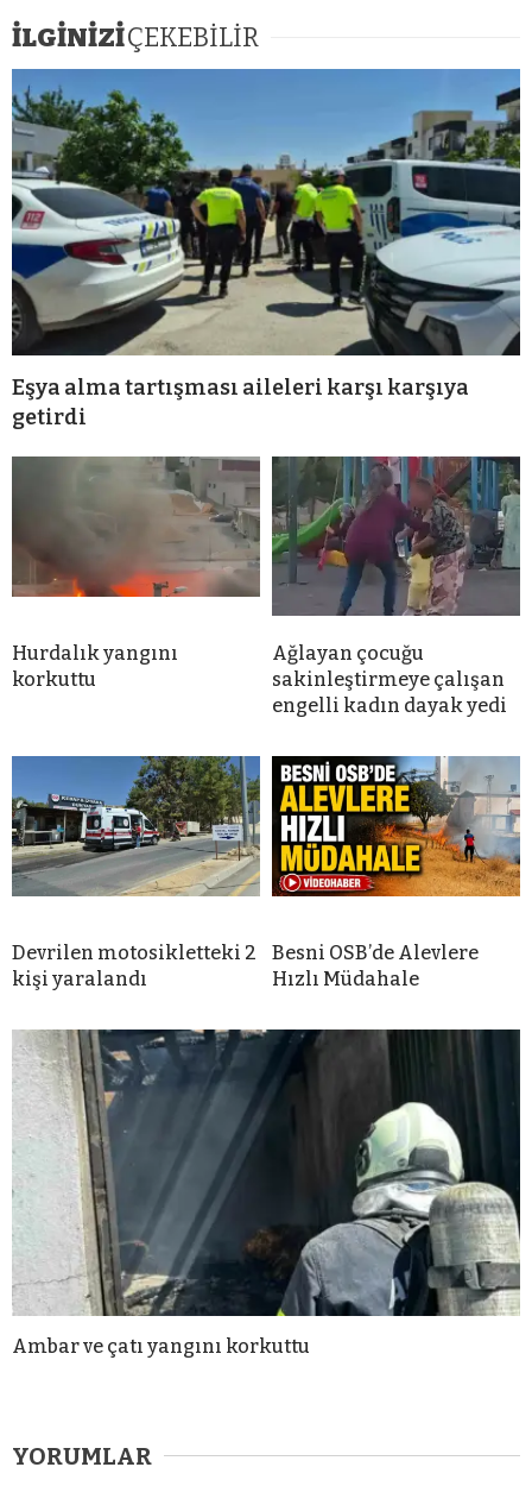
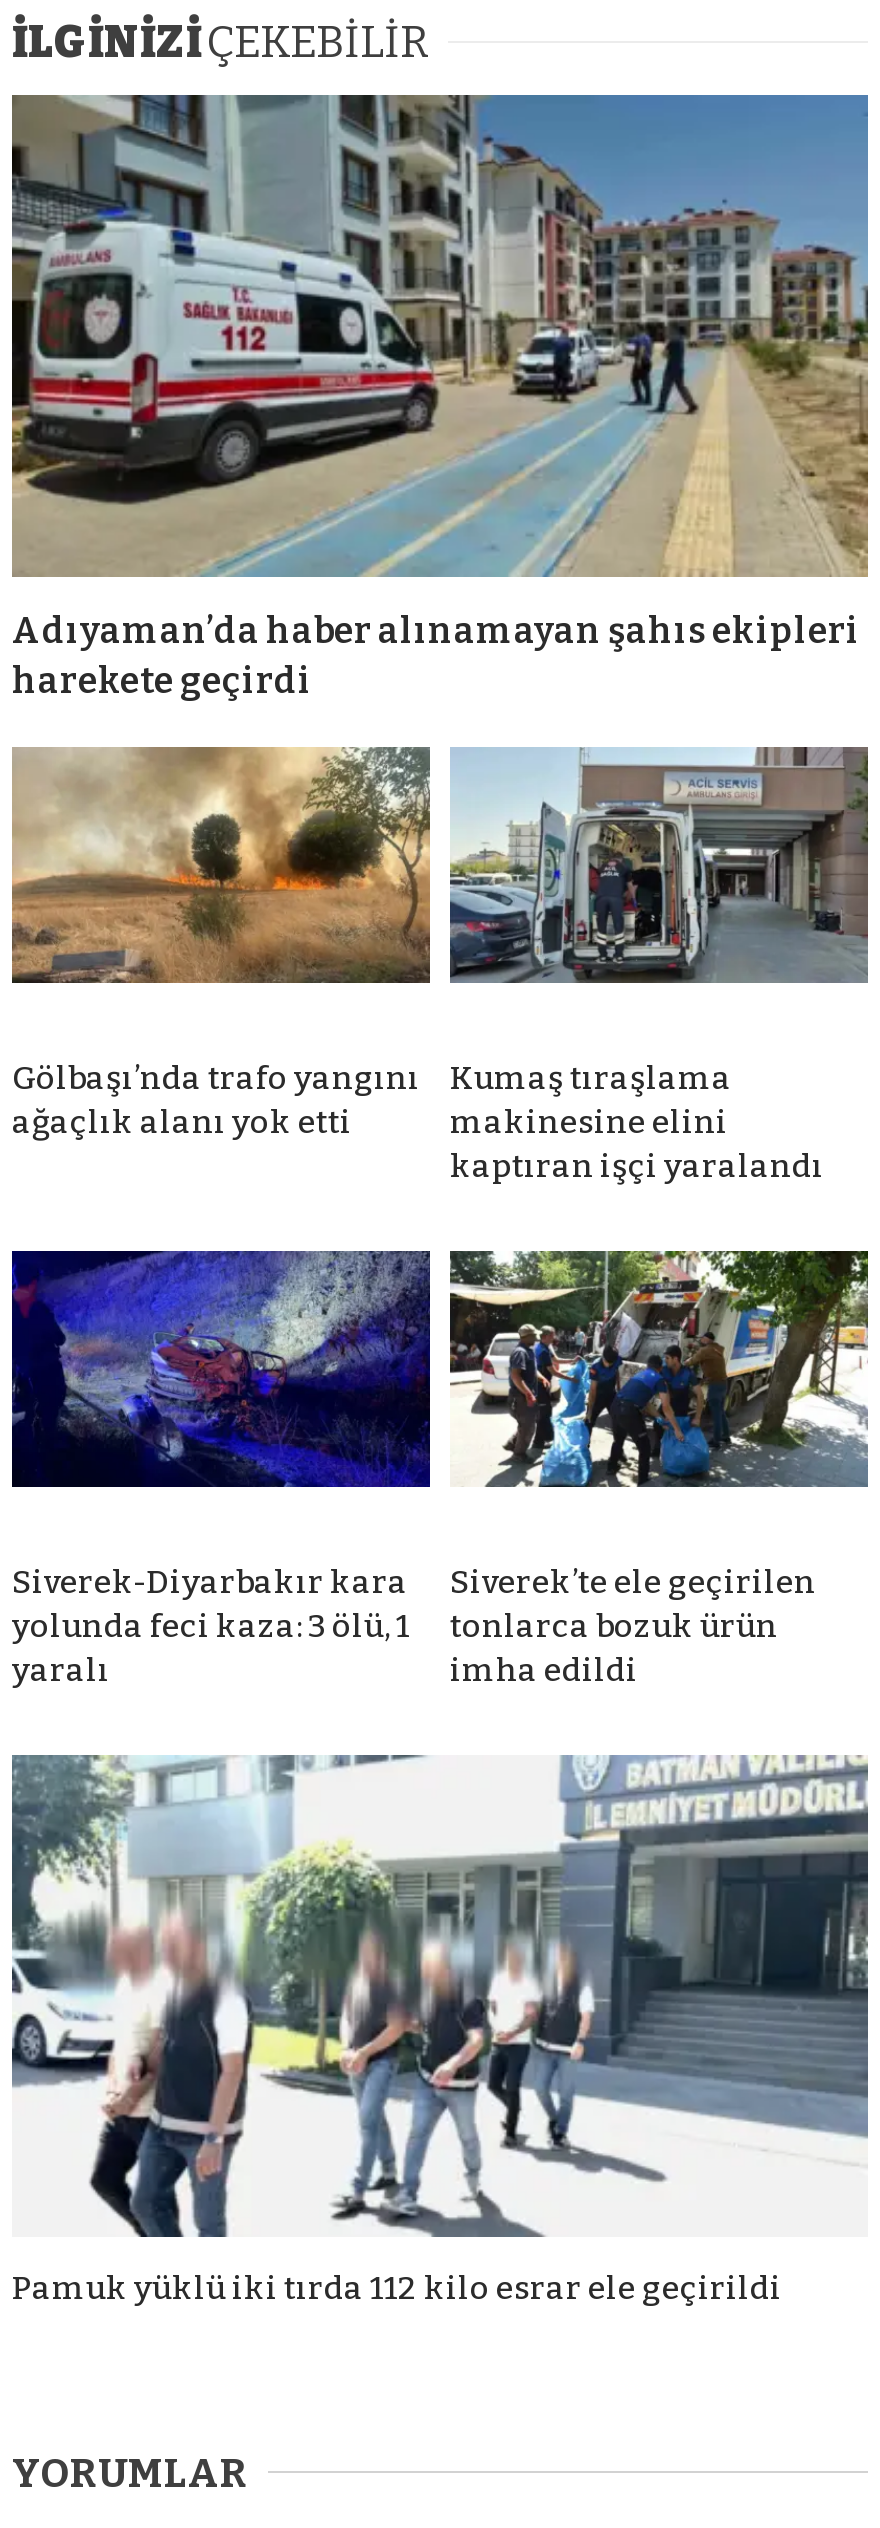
[11,68,521,431] [image] | Eşya alma tartışması aileleri karşı karşıya | getirdi -> [10,93,870,703] [image] | Adıyaman’da haber alınamayan şahıs ekipleri | harekete geçirdi
[12,455,260,691] [image] | Hurdalık yangını | korkuttu -> [10,747,430,1141] [image] | Gölbaşı’nda trafo yangını | ağaçlık alanı yok etti
[271,455,521,717] [image] | Ağlayan çocuğu | sakinleştirmeye çalışan | engelli kadın dayak yedi -> [450,747,868,1185] [image] | Kumaş tıraşlama | makinesine elini | kaptıran işçi yaralandı
[11,755,261,991] [image] | Devrilen motosikletteki 2 | kişi yaralandı -> [10,1249,432,1689] [image] | Siverek-Diyarbakır kara | yolunda feci kaza: 3 ölü, 1 | yaralı
[271,755,521,991] [image] | Besni OSB’de Alevlere | Hızlı Müdahale -> [448,1249,870,1689] [image] | Siverek’te ele geçirilen | tonlarca bozuk ürün | imha edildi
[12,1028,521,1357] [image] | Ambar ve çatı yangını korkuttu -> [10,1755,868,2307] [image] | Pamuk yüklü iki tırda 112 kilo esrar ele geçirildi

